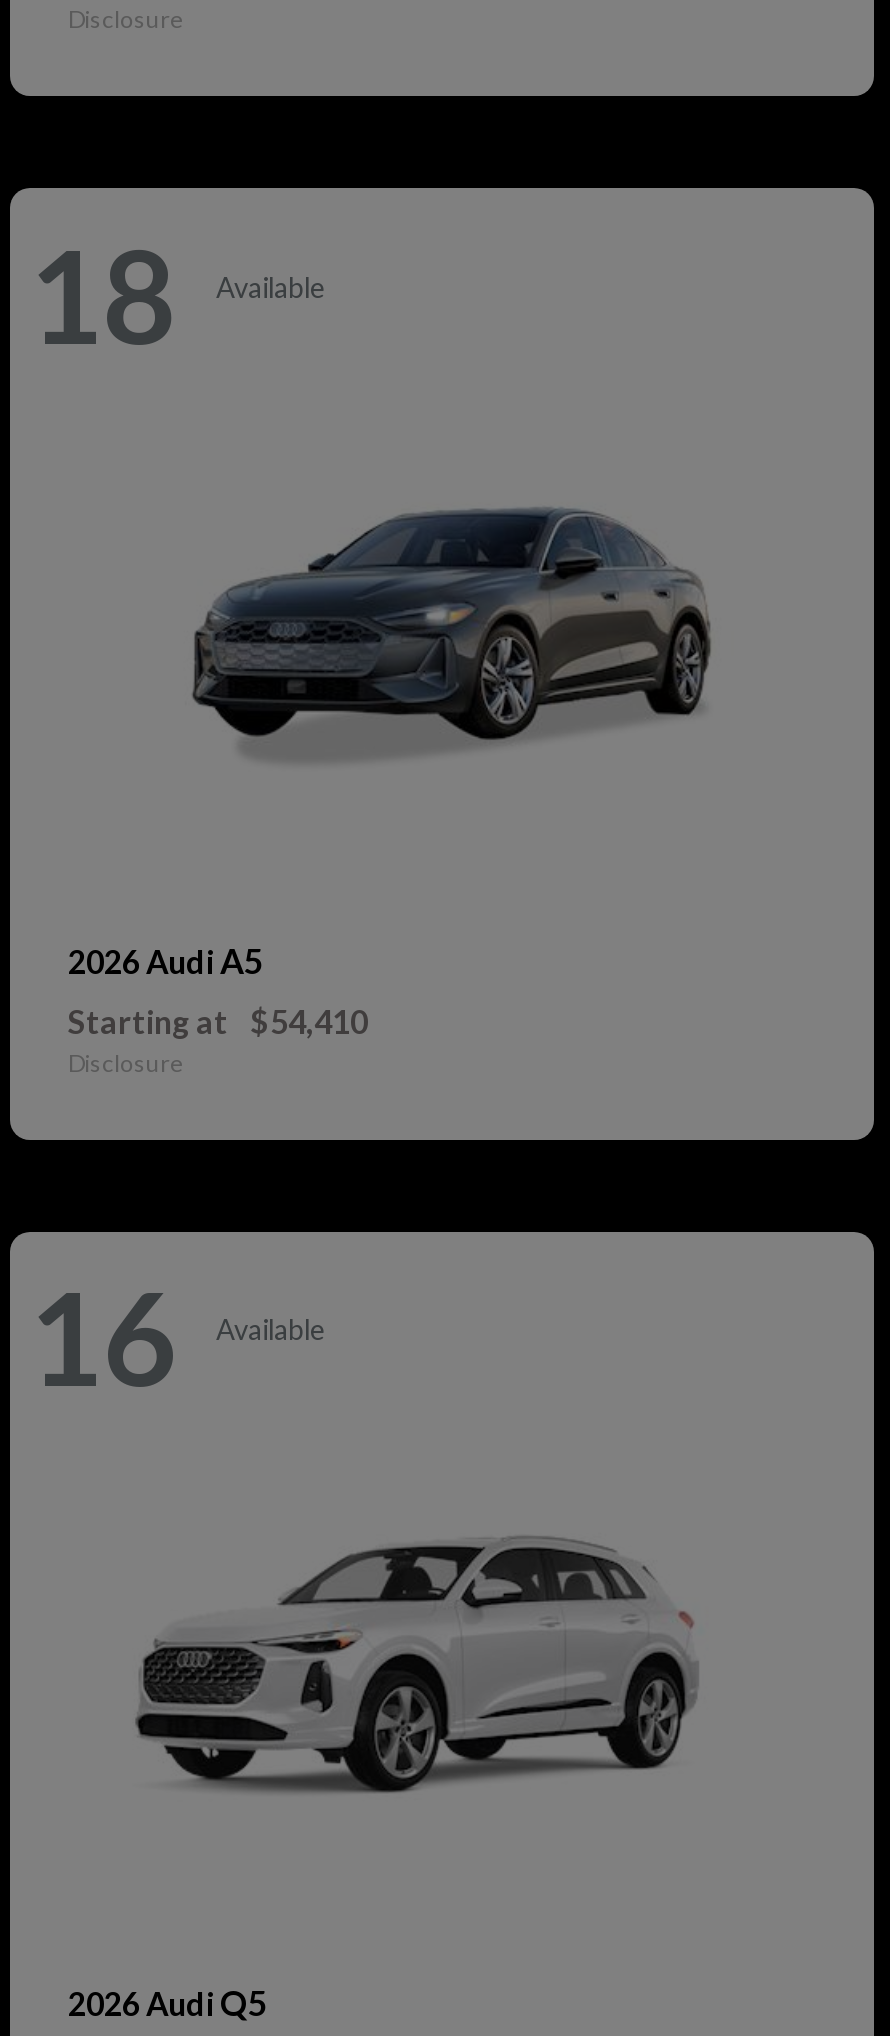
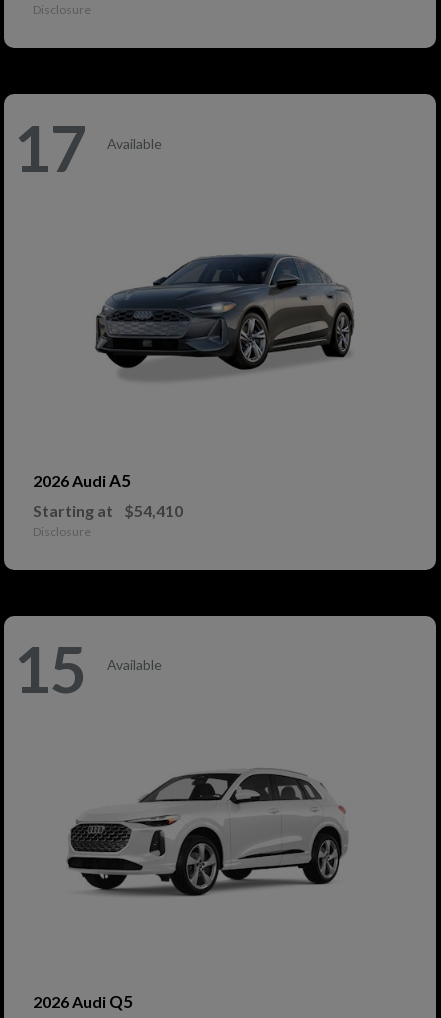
[28,218,326,372] 18 Available -> [13,109,162,186] 17 Available
[28,1261,326,1415] 16 Available -> [13,630,162,707] 15 Available

